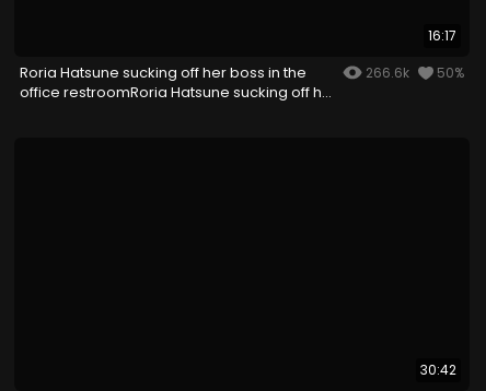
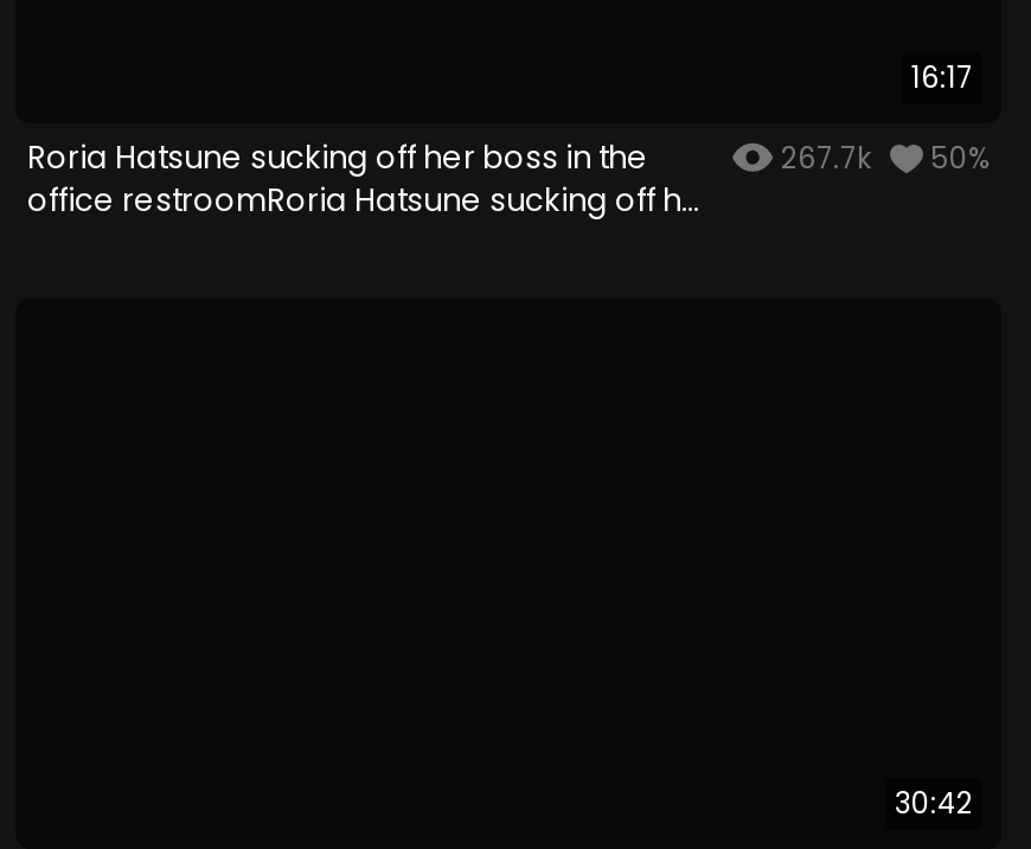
[362,63,464,82] 266.6k 50% -> [774,138,990,178] 267.7k 50%

